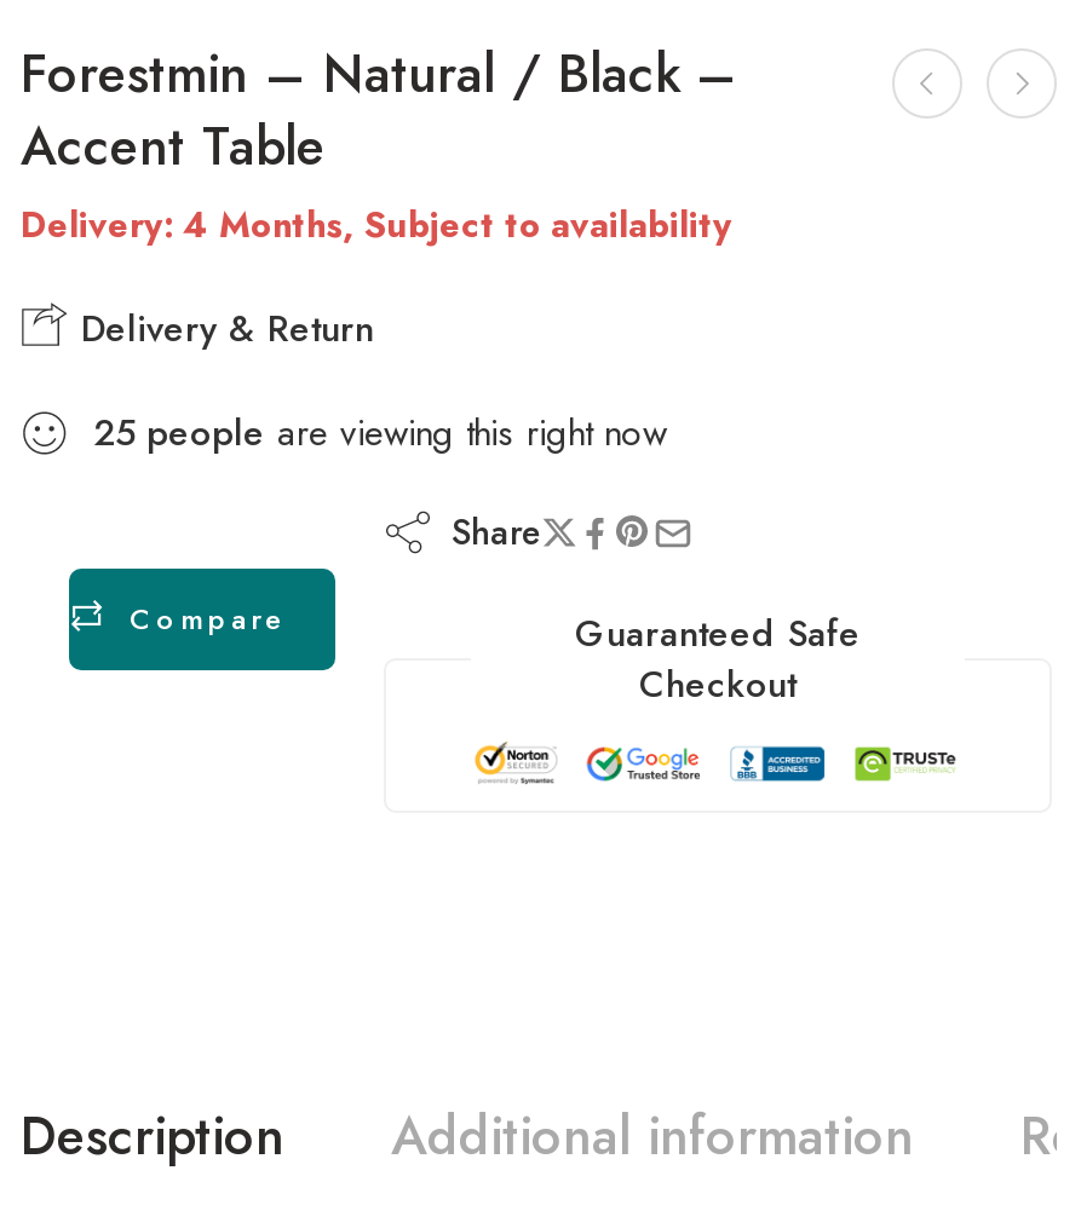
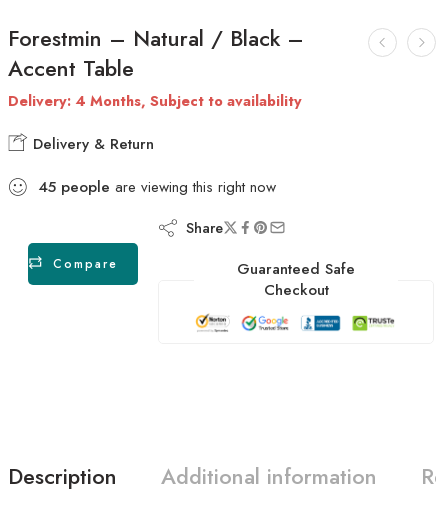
[93,407,667,460] 25 people are viewing this right now -> [38,176,276,198] 45 people are viewing this right now

